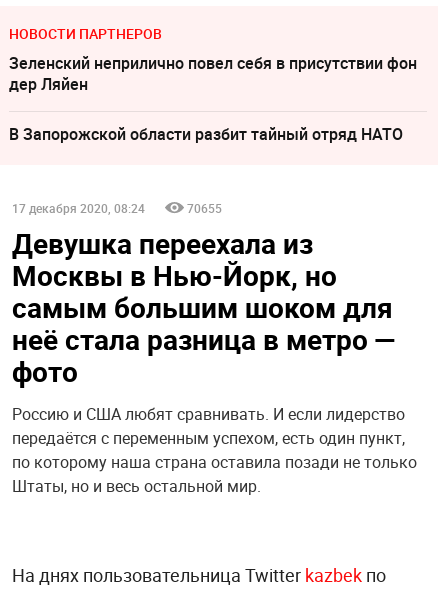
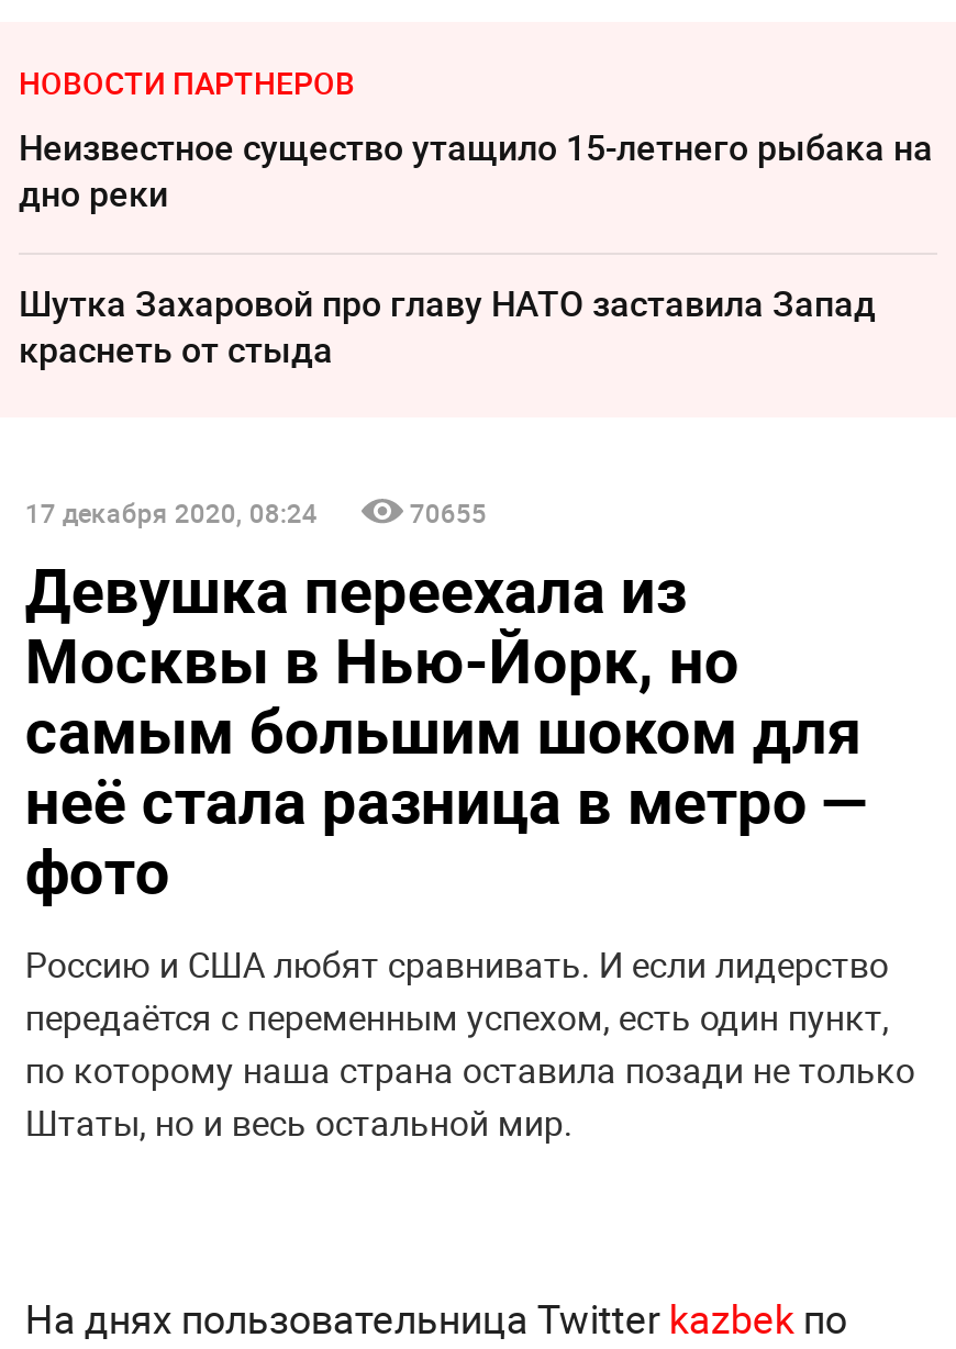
[9,52,417,95] Зеленский неприлично повел cебя в присутствии фон | дер Ляйен -> [19,123,933,217] Неизвестное существо утащило 15-летнего рыбака на | дно реки
[9,123,403,145] В Запорожской области разбит тайный отряд НАТО -> [19,279,876,373] Шутка Захаровой про главу НАТО заставила Запад | краснеть от стыда

